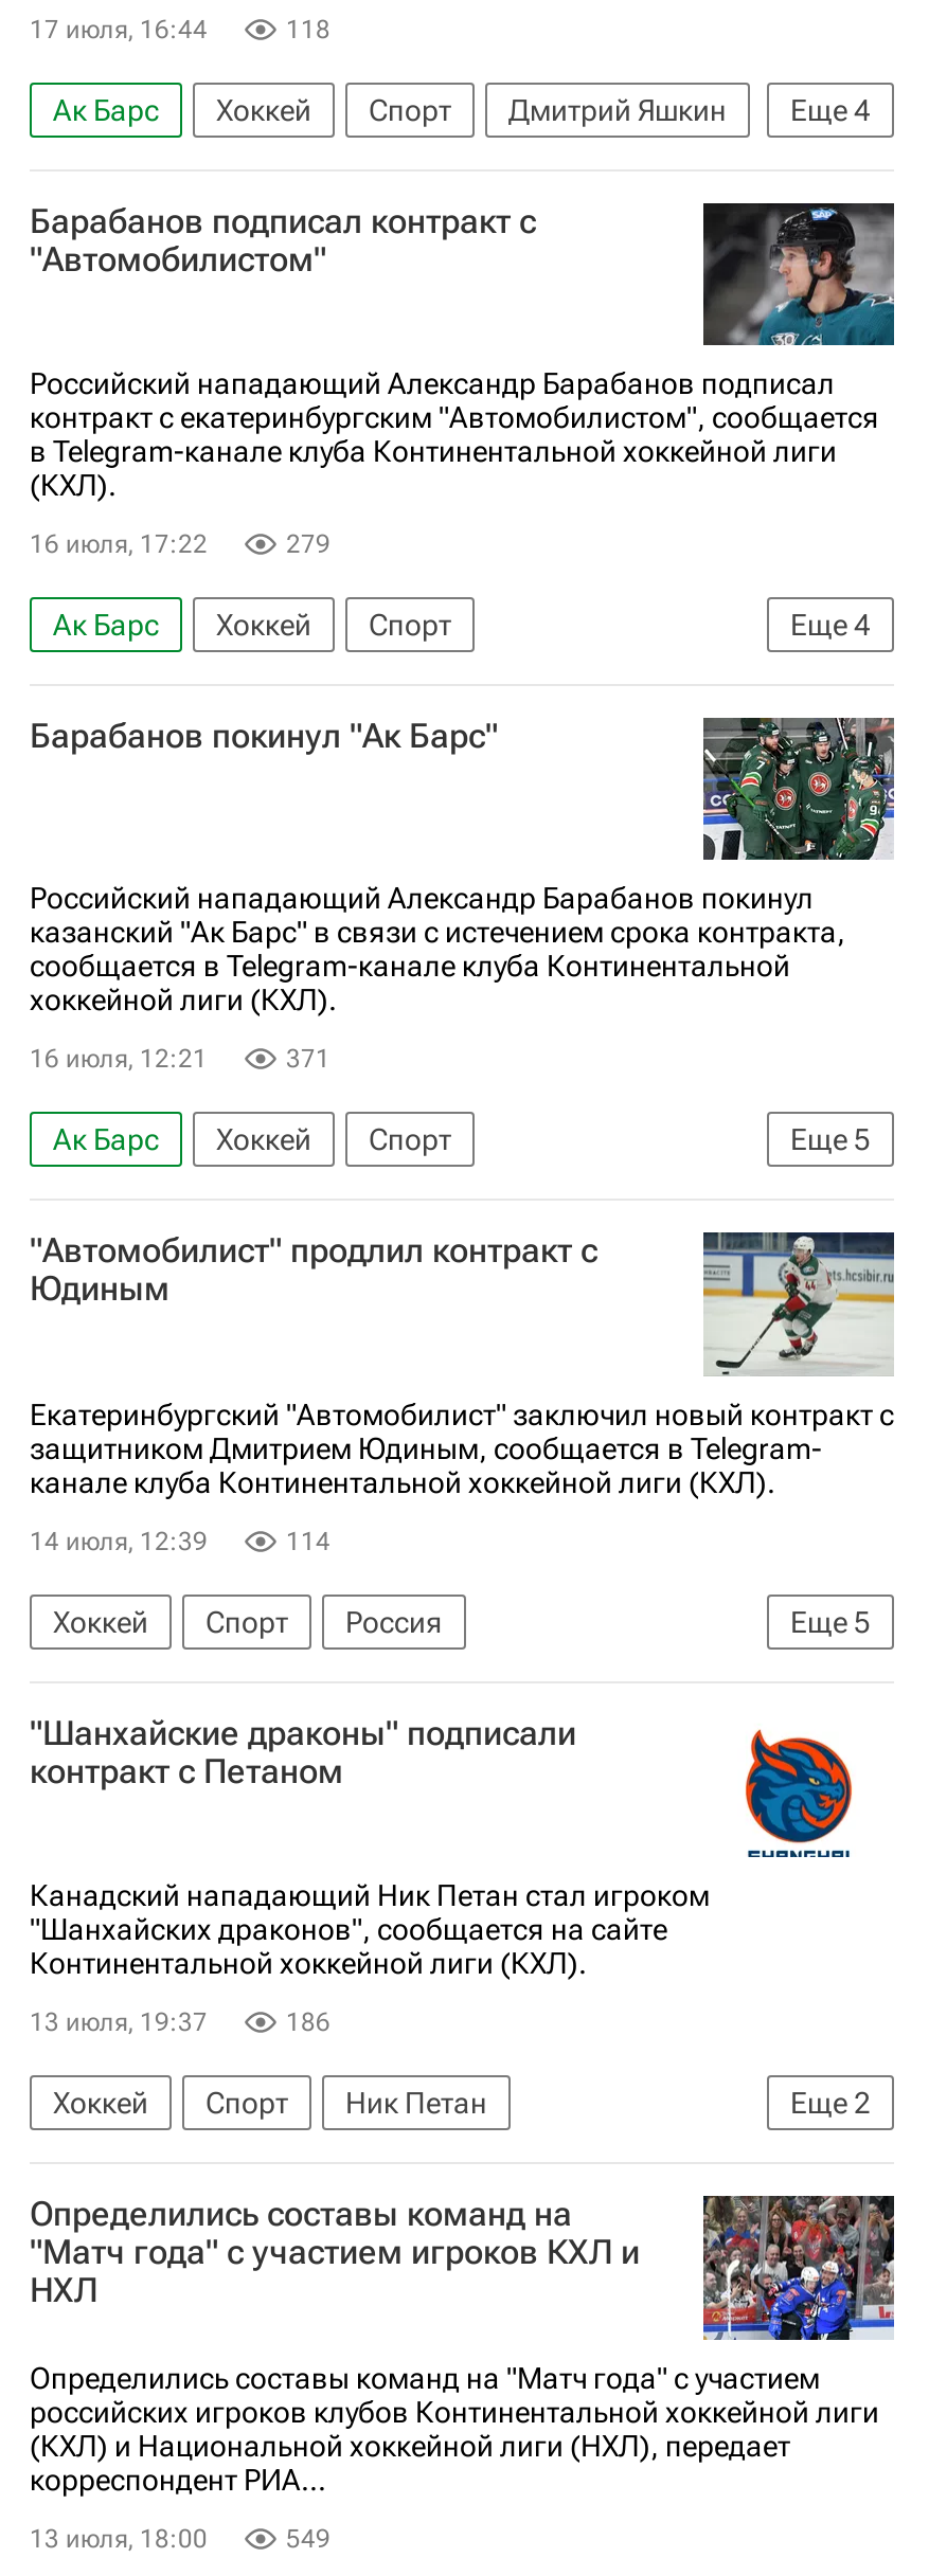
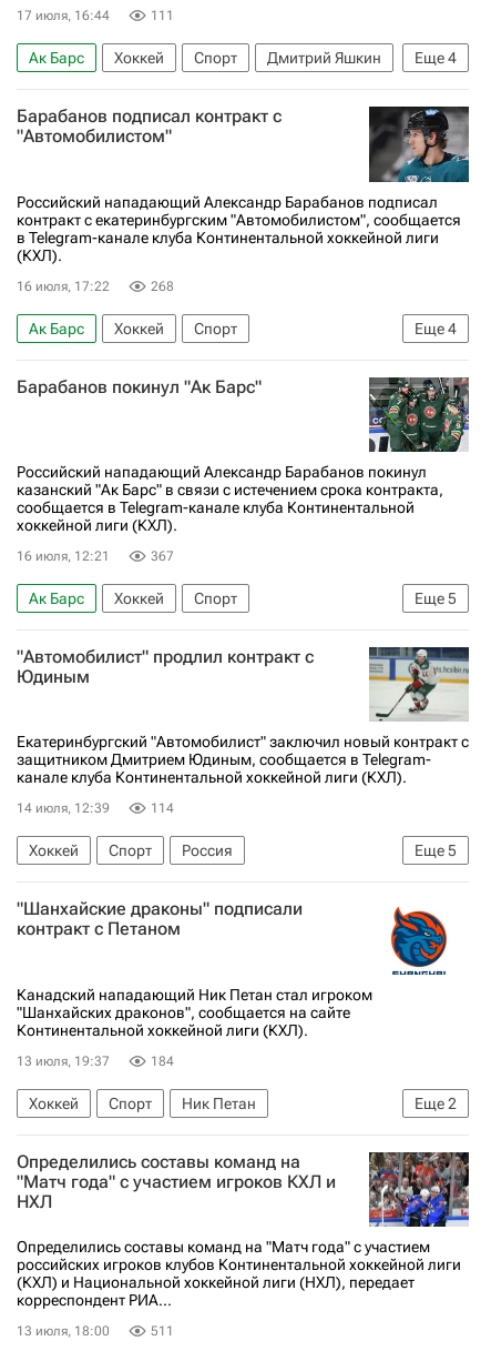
[286,14,330,43] 118 -> [151,8,174,23] 111
[286,529,330,559] 279 -> [151,278,174,294] 268
[286,1044,330,1074] 371 -> [151,548,174,563] 367
[286,2007,330,2037] 186 -> [151,1053,174,1068] 184
[286,2523,330,2553] 549 -> [151,1323,174,1339] 511

